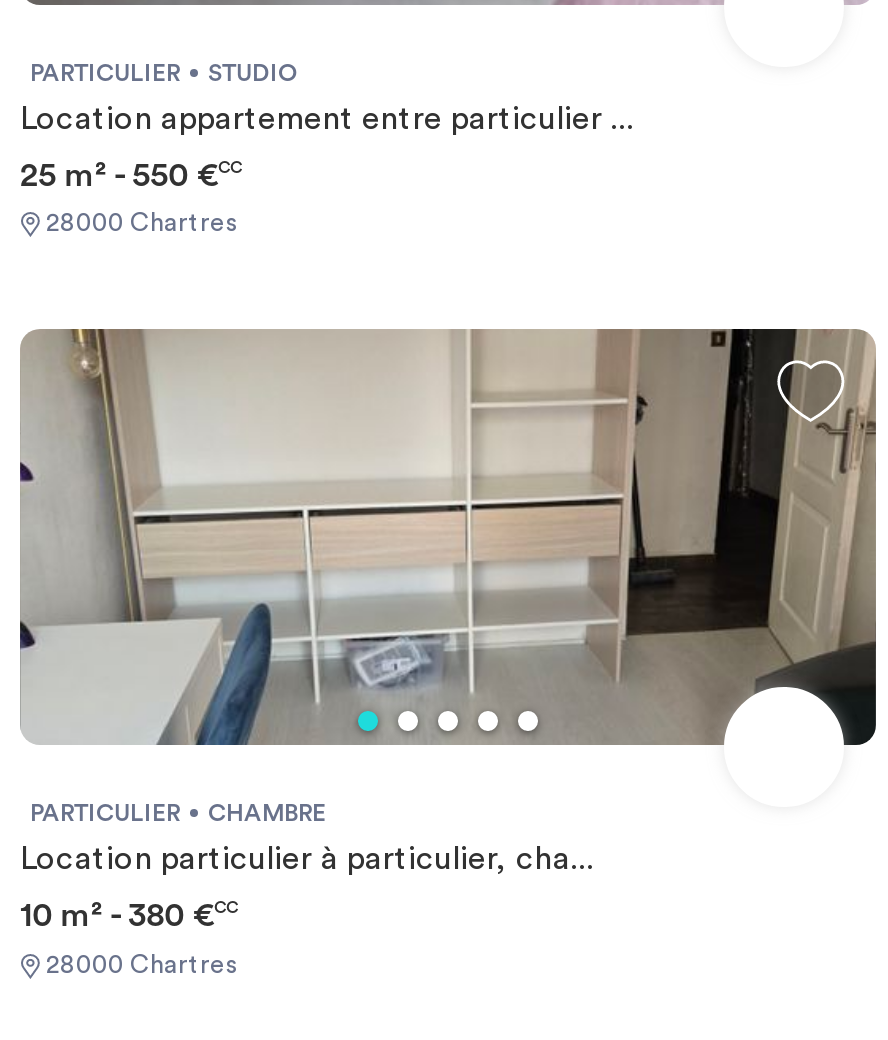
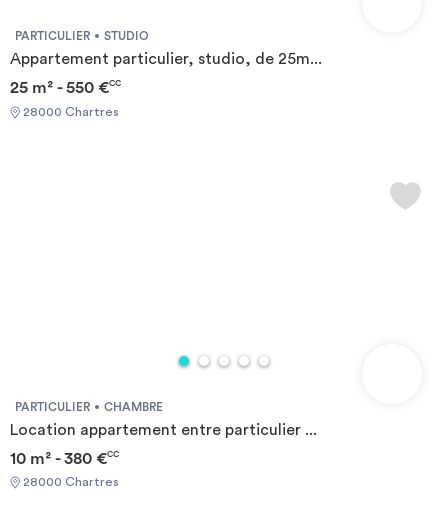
none -> [10,51,322,67] Appartement particulier, studio, de 25m...
moved [20,102,634,134] -> [10,422,317,438]: Location appartement entre particulier ...
[18,326,878,748] [image] -> none
[20,844,594,876] Location particulier à particulier, cha... -> none

